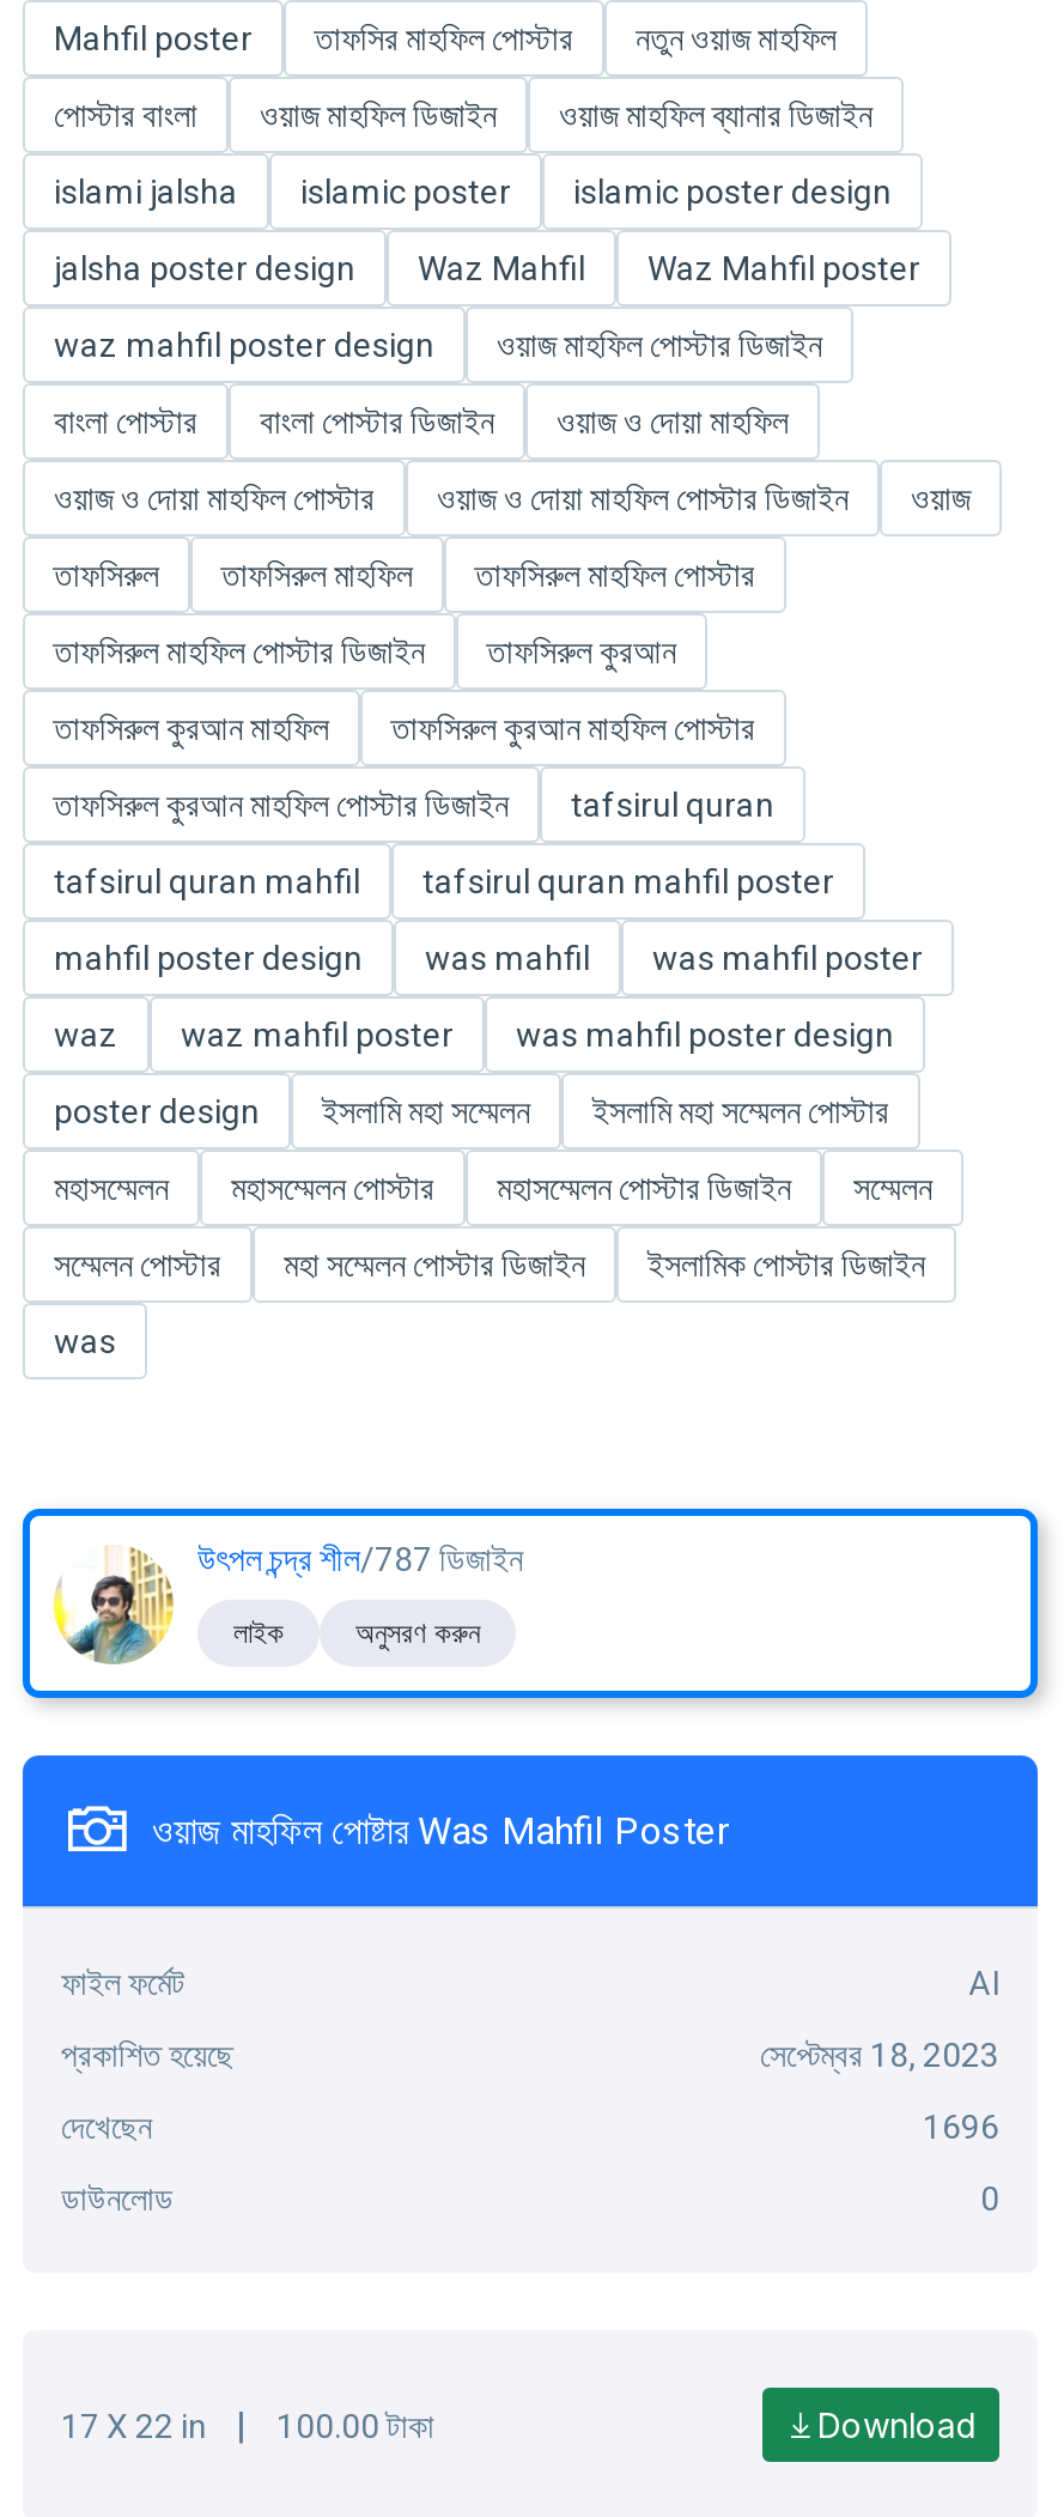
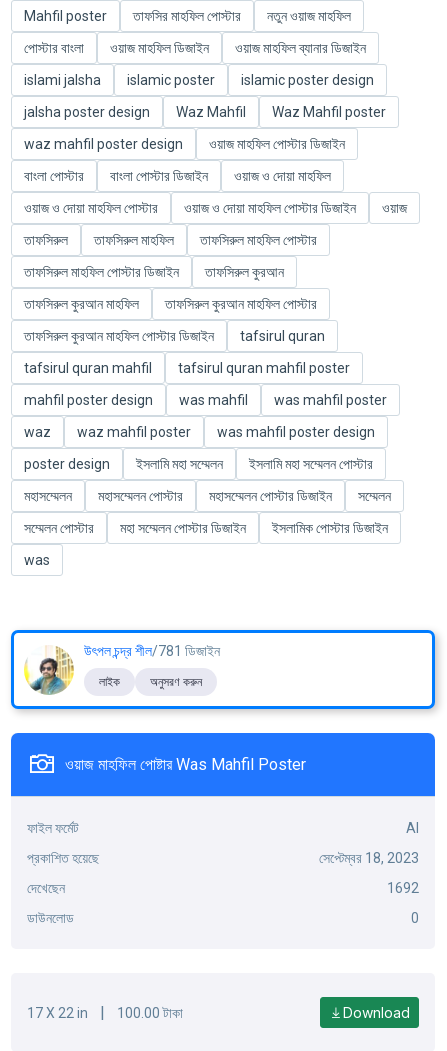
[197,1541,523,1579] উৎপল চন্দ্র শীল/787 ডিজাইন -> [84,643,220,659] উৎপল চন্দ্র শীল/781 ডিজাইন
[923,2108,999,2147] 1696 -> [387,880,419,896] 1692

